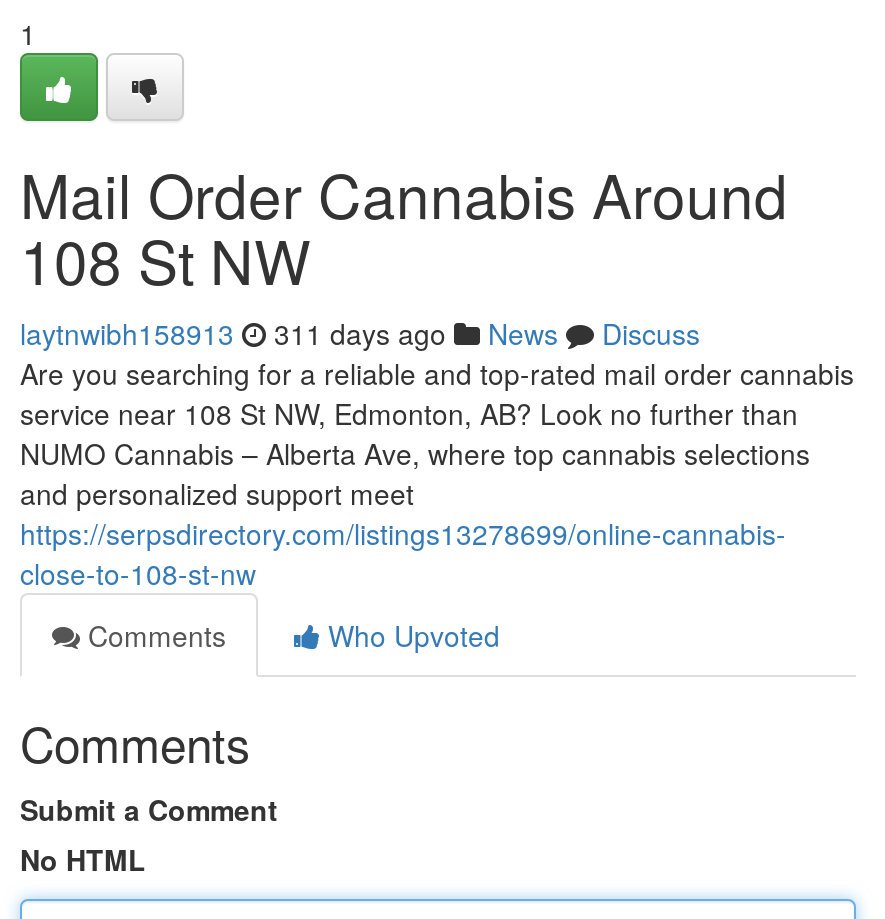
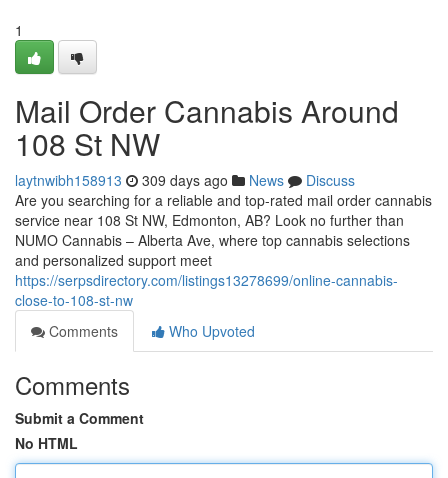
[20,313,700,353] laytnwibh158913 311 days ago News Discuss -> [15,170,355,190] laytnwibh158913 309 days ago News Discuss

